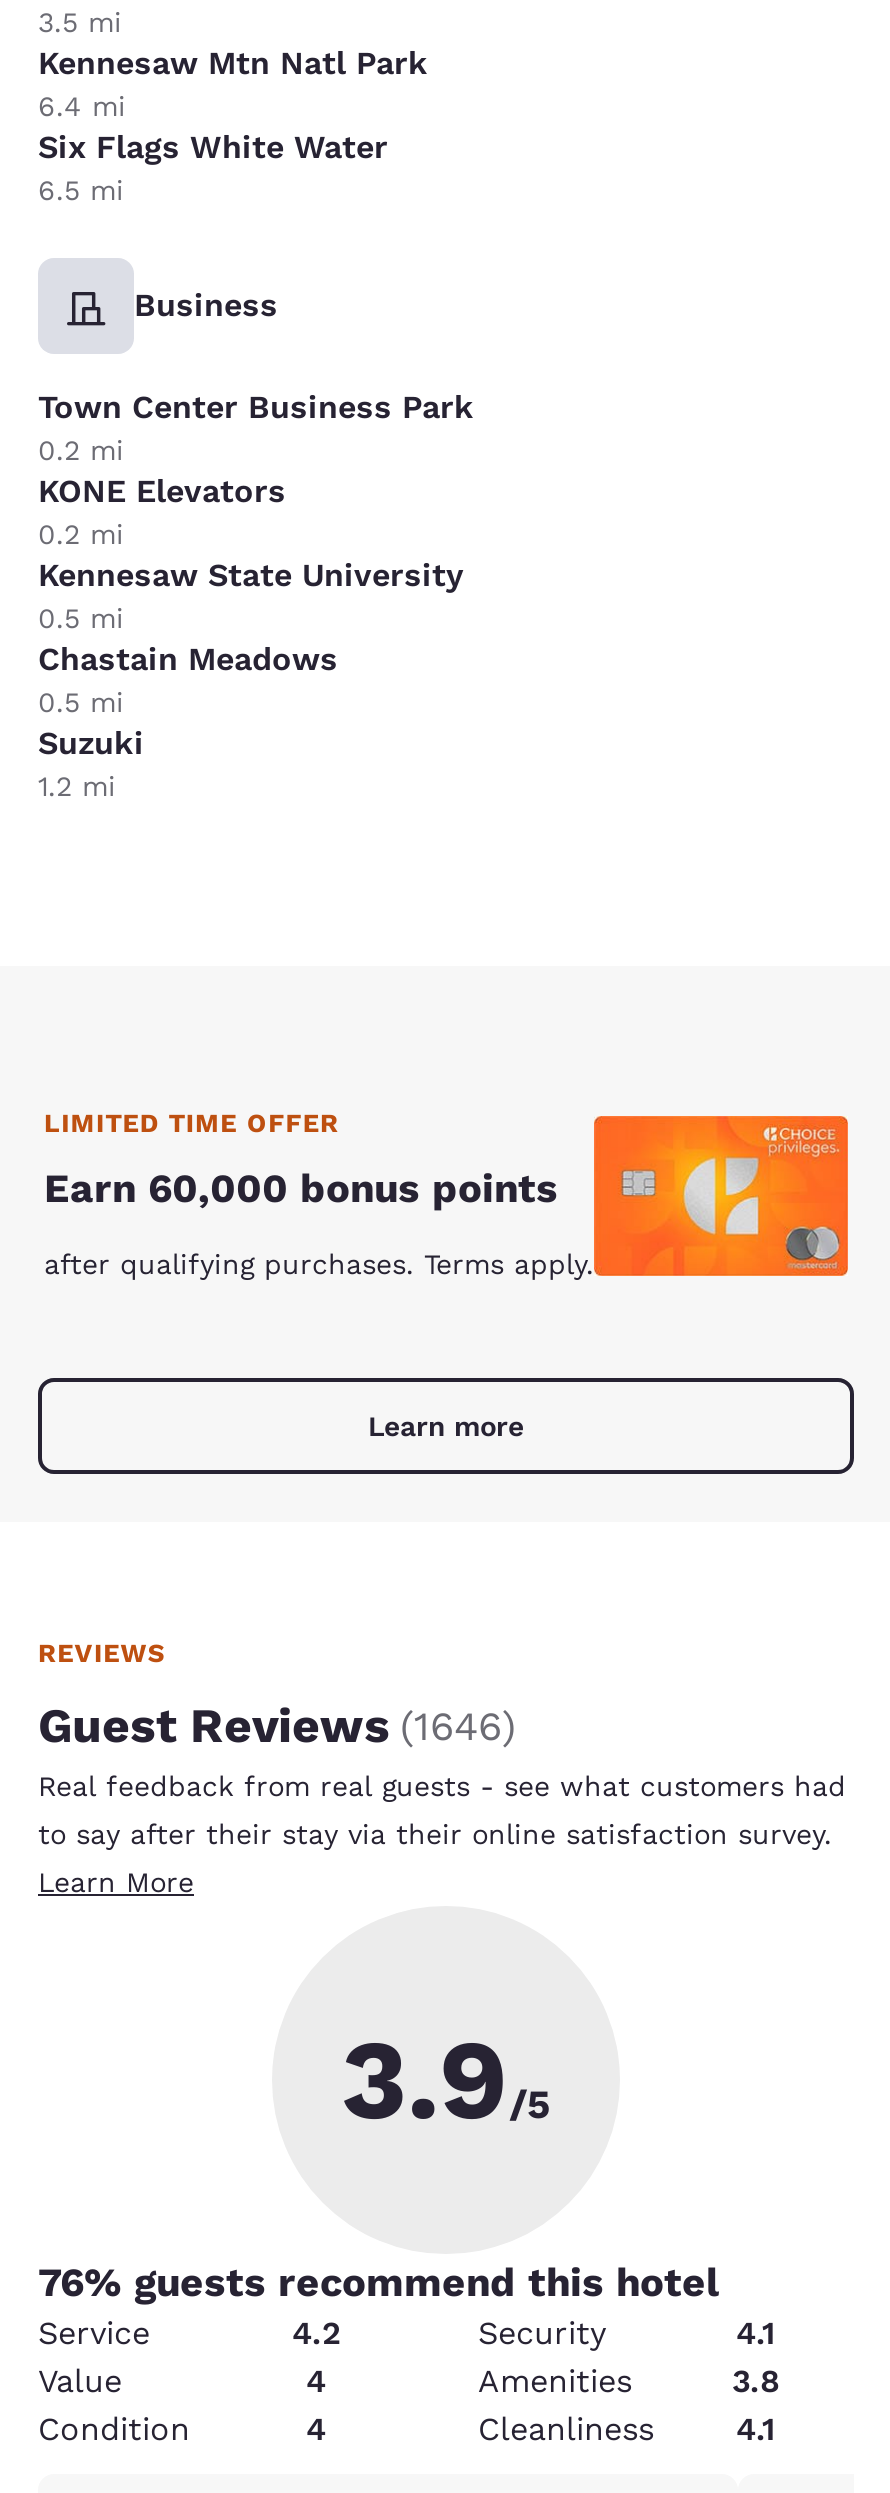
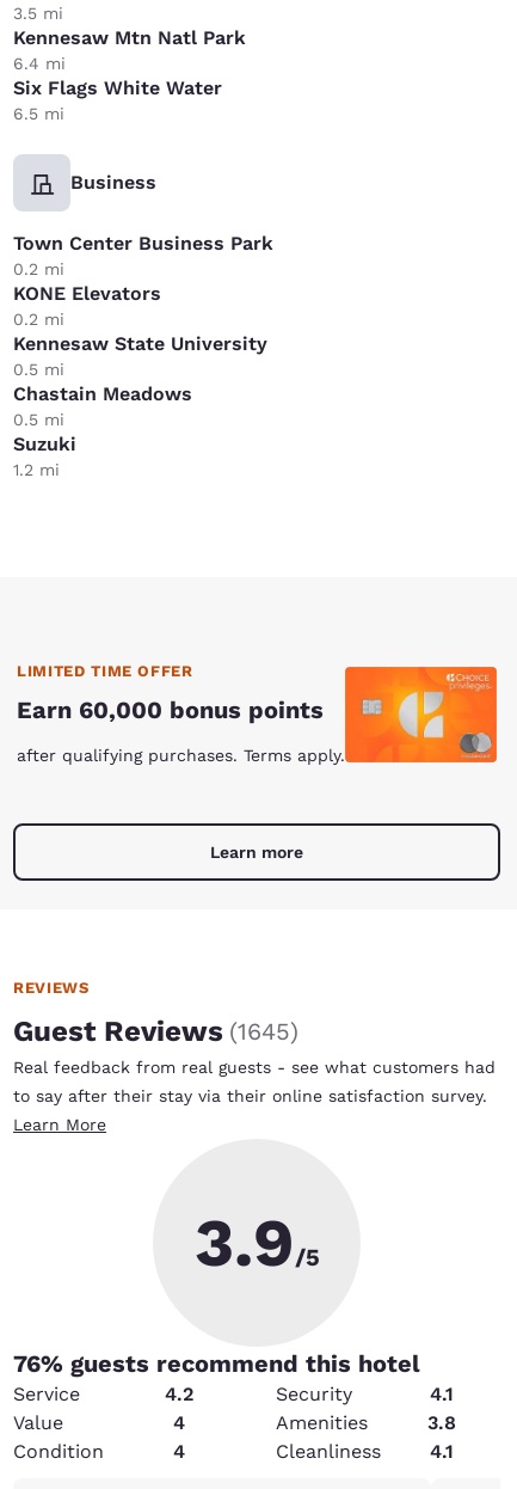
[38,1698,516,1754] Guest Reviews (1646) -> [13,1014,298,1048] Guest Reviews (1645)

